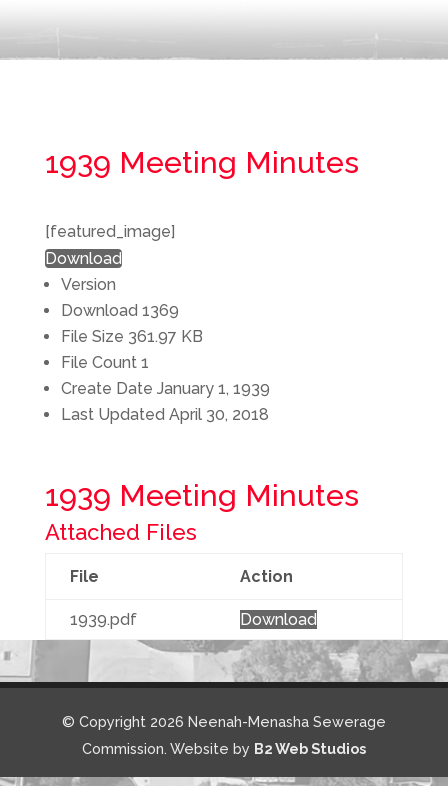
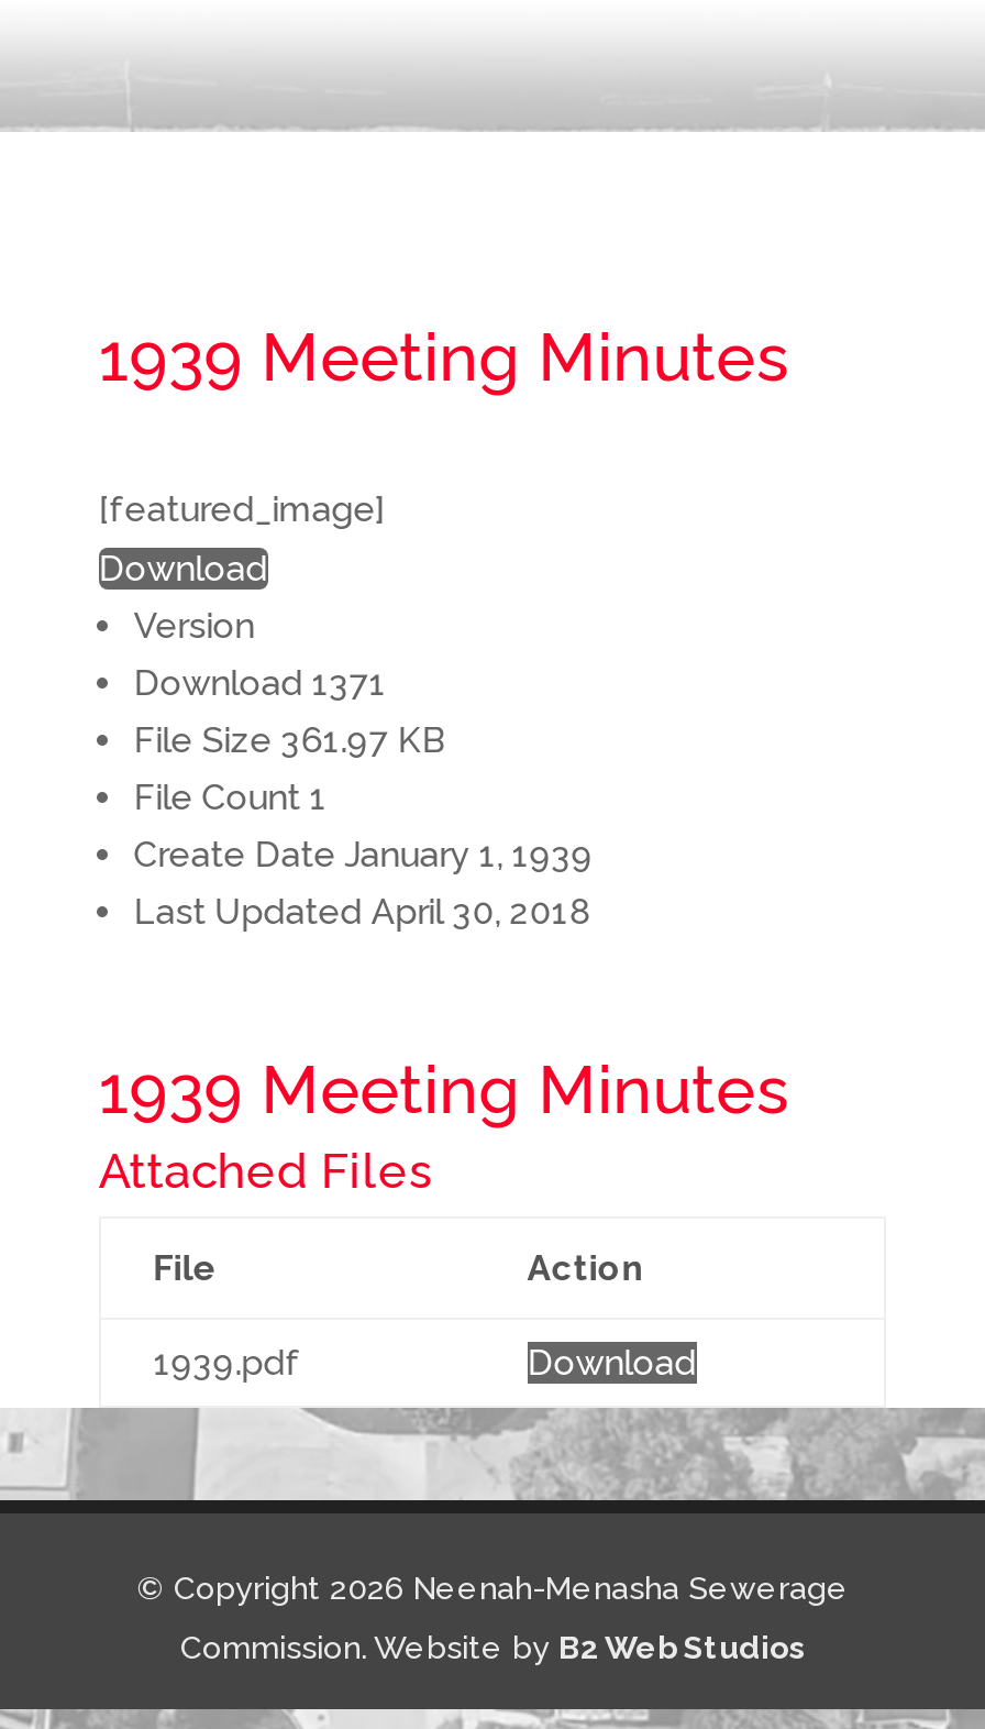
[61,301,179,320] Download 1369 -> [134,662,387,704] Download 1371

